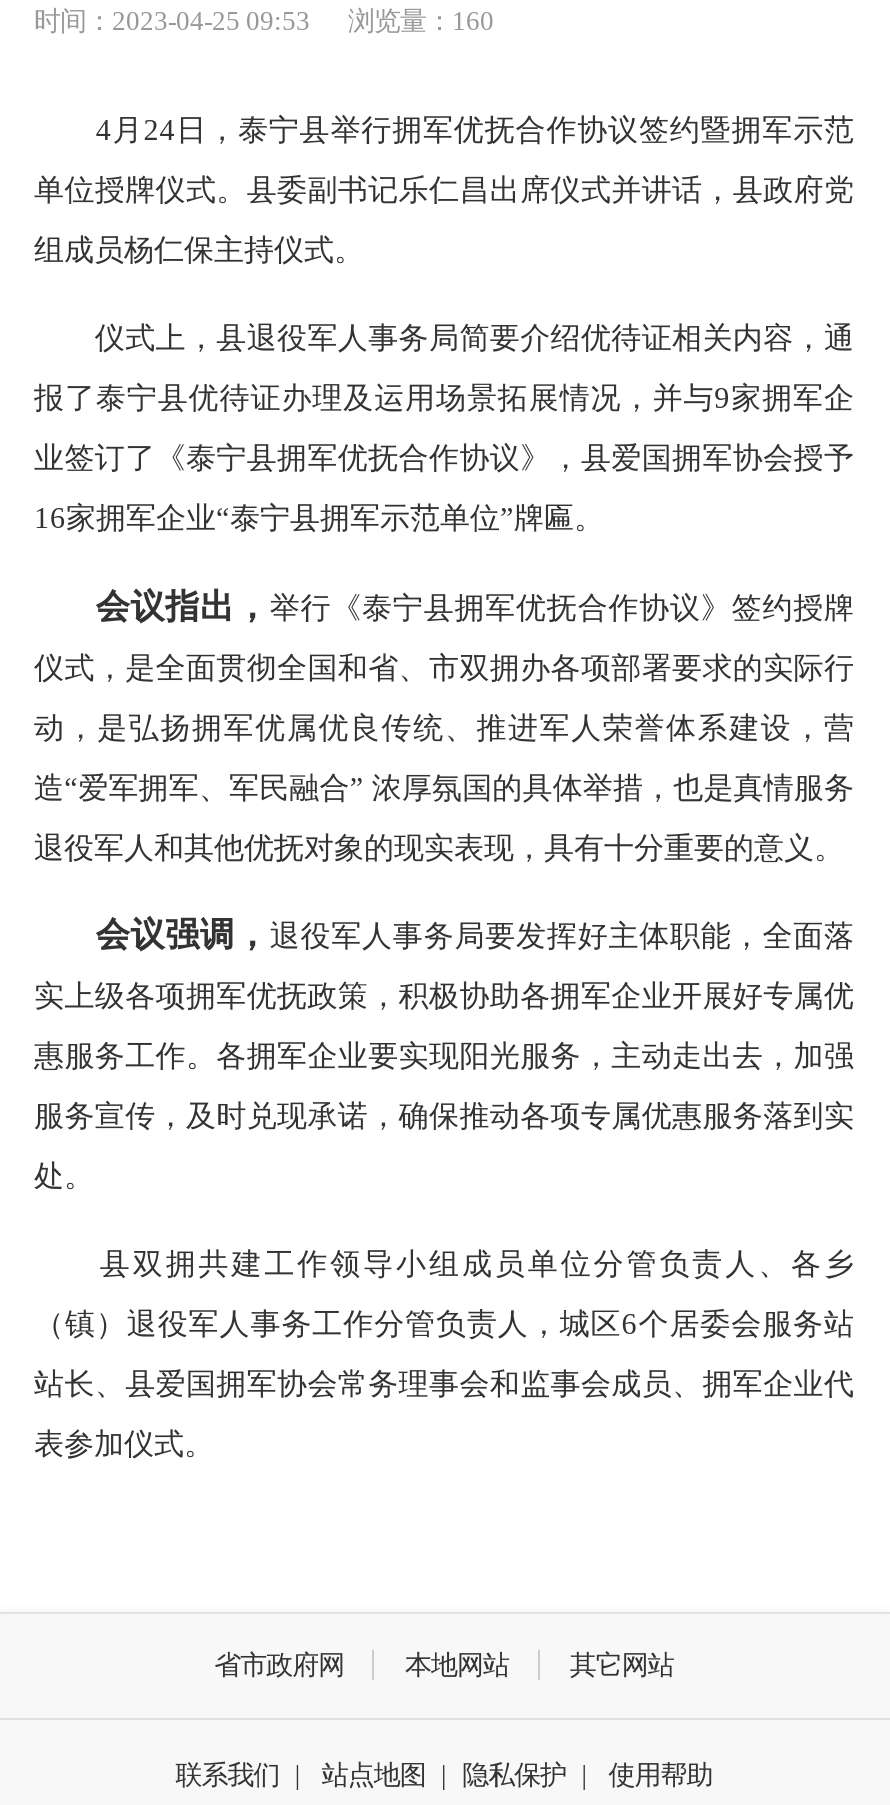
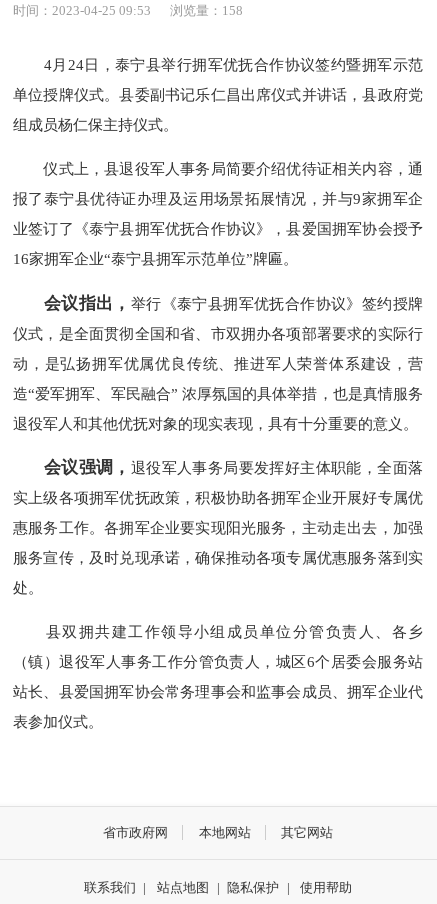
[34,5,494,35] 时间：2023-04-25 09:53 浏览量：160 -> [13,3,243,18] 时间：2023-04-25 09:53 浏览量：158

